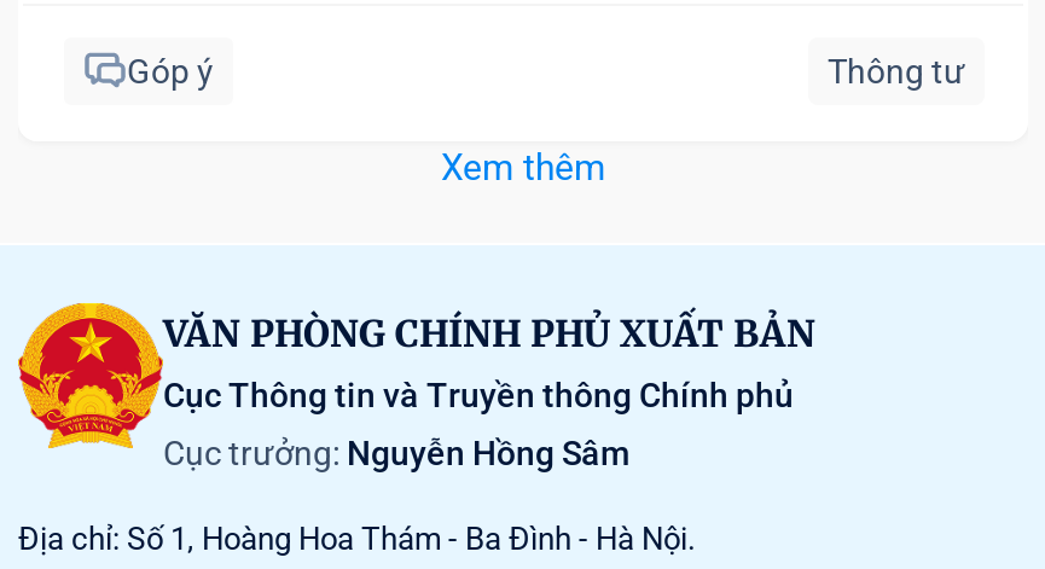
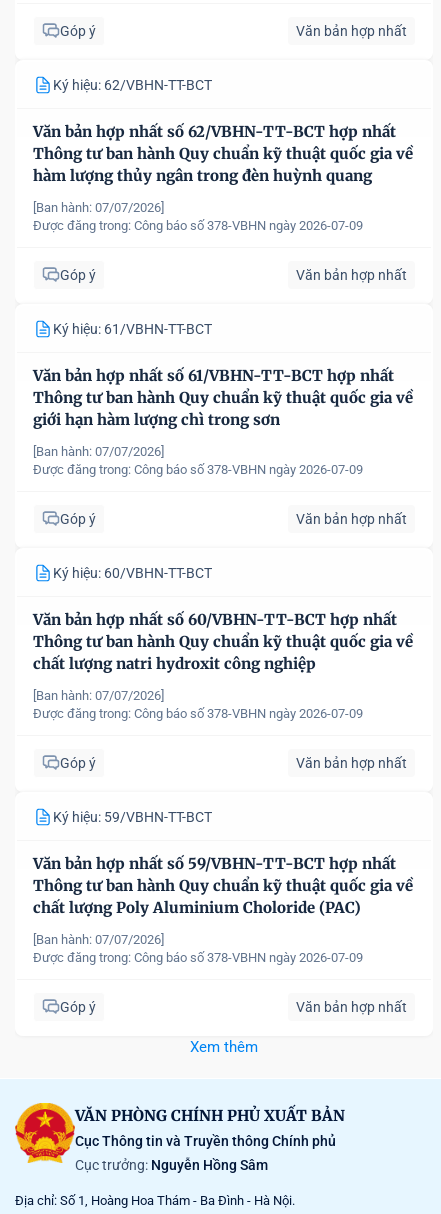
[828,52,965,91] Thông tư -> [33,23,413,1015] Văn bản hợp nhất | Ký hiệu: 62/VBHN-TT-BCT | Văn bản hợp nhất số 62/VBHN-TT-BCT hợp nhất | Thông tư ban hành Quy chuẩn kỹ thuật quốc gia về | hàm lượng thủy ngân trong đèn huỳnh quang | [Ban hành: 07/07/2026] | Được đăng trong: Công báo số 378-VBHN ngày 2026-07-09 | Góp ý | Văn bản hợp nhất | Ký hiệu: 61/VBHN-TT-BCT | Văn bản hợp nhất số 61/VBHN-TT-BCT hợp nhất | Thông tư ban hành Quy chuẩn kỹ thuật quốc gia về | giới hạn hàm lượng chì trong sơn | [Ban hành: 07/07/2026] | Được đăng trong: Công báo số 378-VBHN ngày 2026-07-09 | Góp ý | Văn bản hợp nhất | Ký hiệu: 60/VBHN-TT-BCT | Văn bản hợp nhất số 60/VBHN-TT-BCT hợp nhất | Thông tư ban hành Quy chuẩn kỹ thuật quốc gia về | chất lượng natri hydroxit công nghiệp | [Ban hành: 07/07/2026] | Được đăng trong: Công báo số 378-VBHN ngày 2026-07-09 | Góp ý | Văn bản hợp nhất | Ký hiệu: 59/VBHN-TT-BCT | Văn bản hợp nhất số 59/VBHN-TT-BCT hợp nhất | Thông tư ban hành Quy chuẩn kỹ thuật quốc gia về | chất lượng Poly Aluminium Choloride (PAC) | [Ban hành: 07/07/2026] | Được đăng trong: Công báo số 378-VBHN ngày 2026-07-09 | Góp ý | Văn bản hợp nhất

